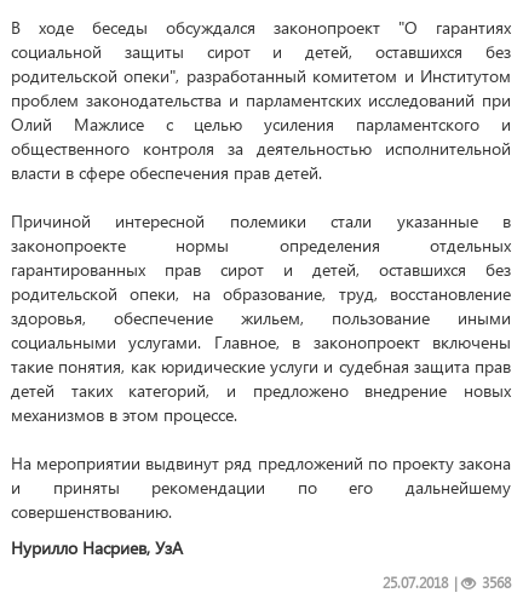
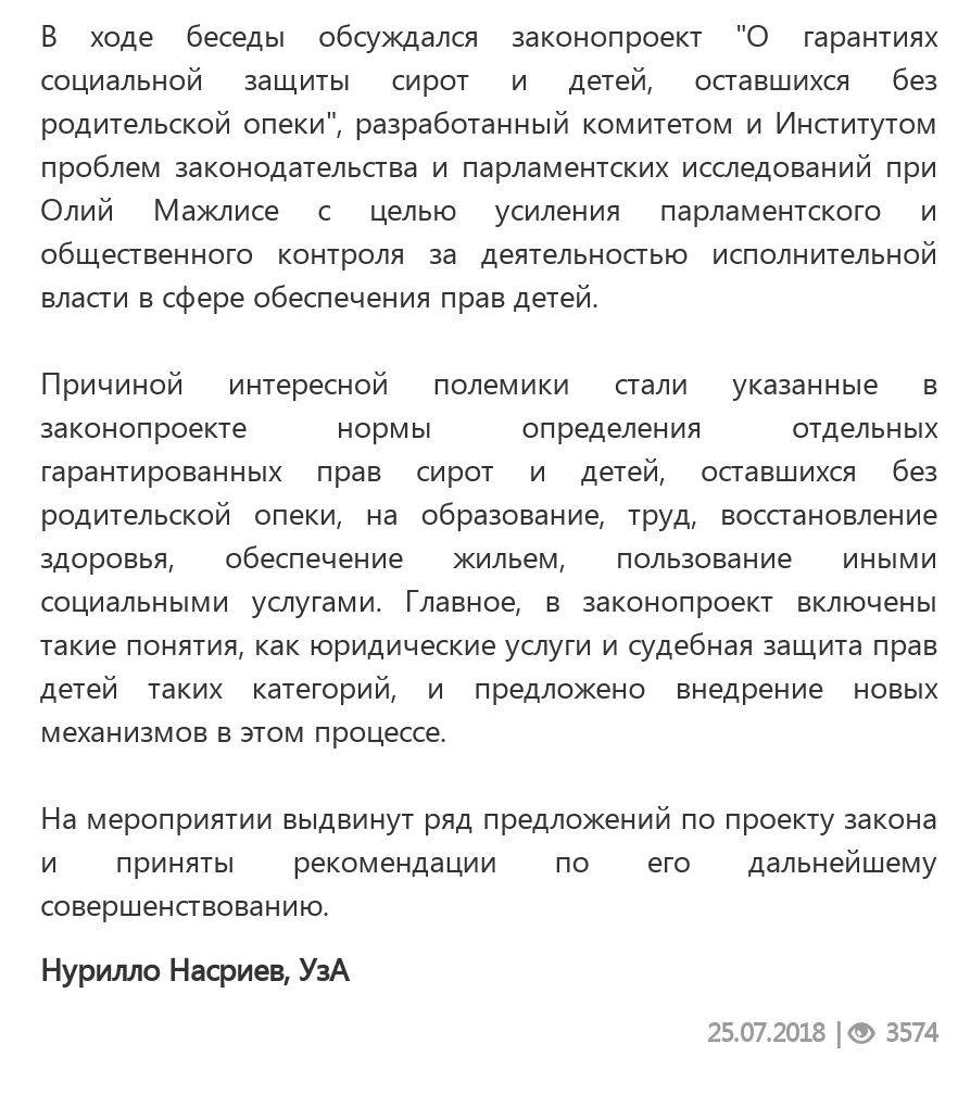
[482,574,511,592] 3568 -> [885,1016,937,1049] 3574

